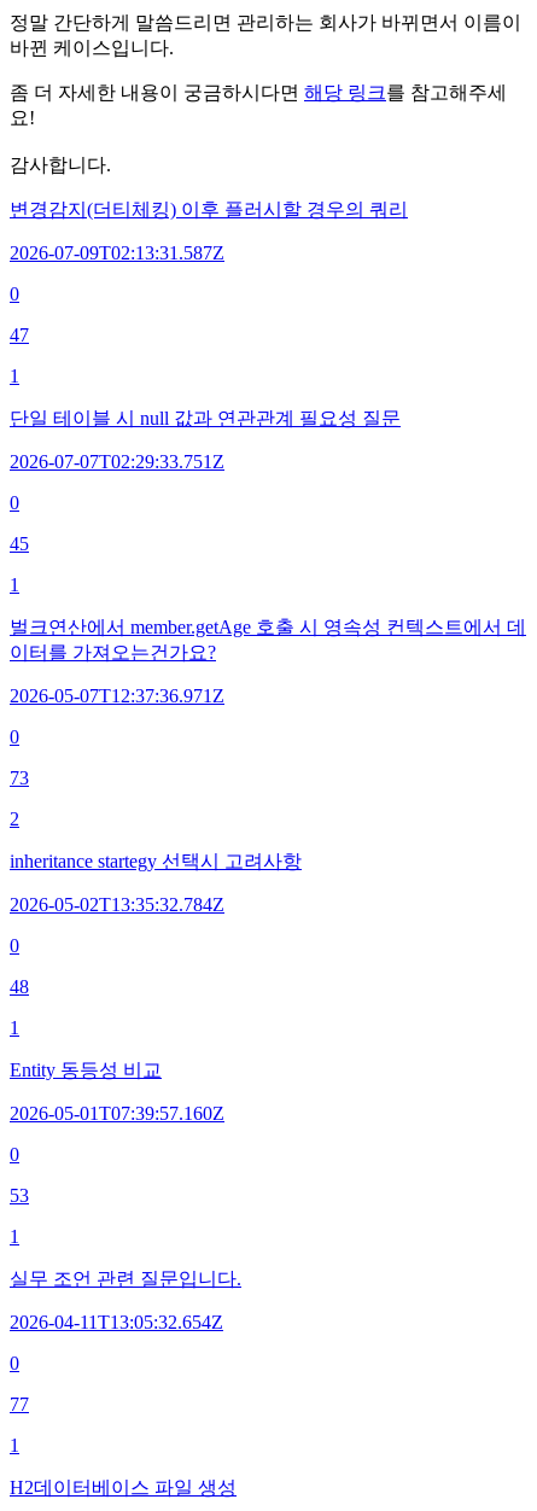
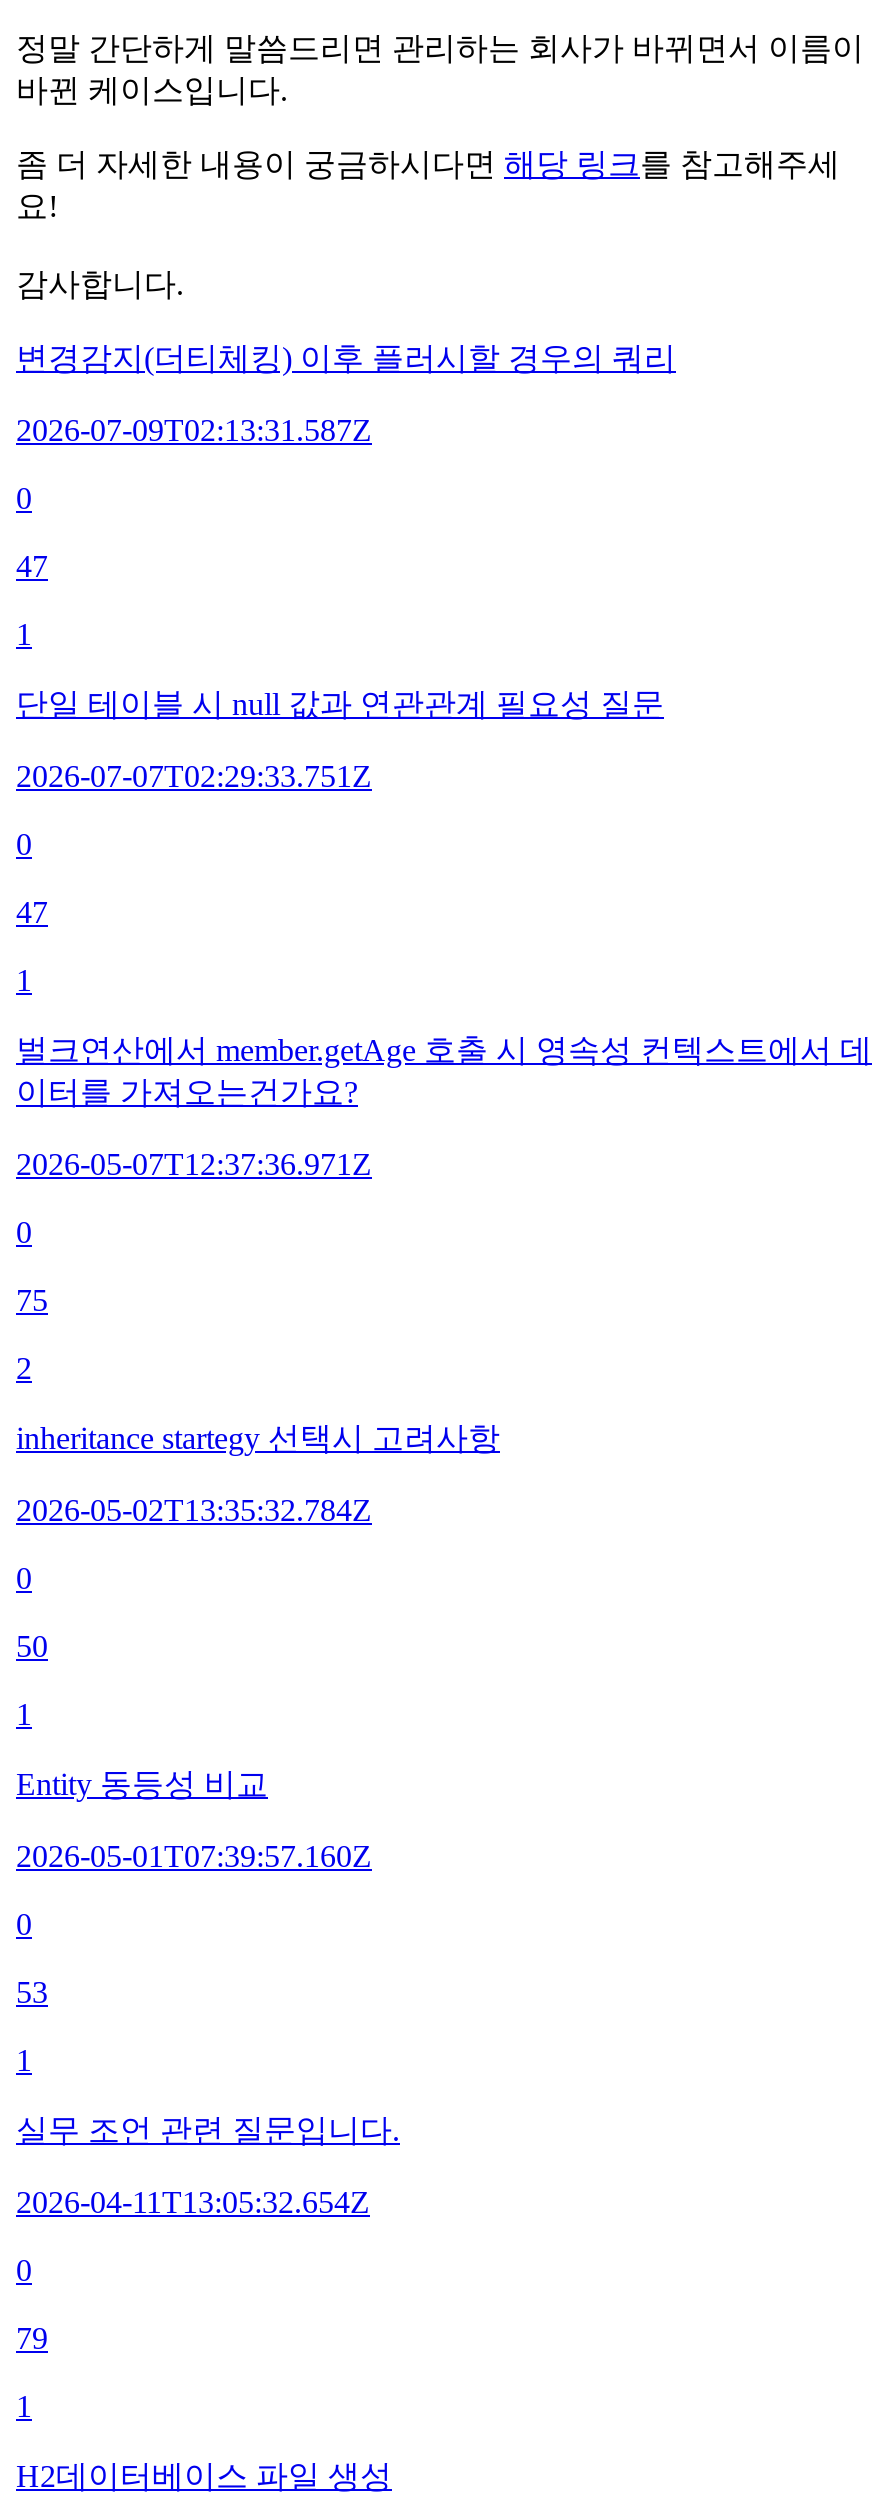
[10,533,29,554] 45 -> [16,895,48,929] 47
[10,767,29,788] 73 -> [16,1283,48,1317] 75
[10,976,29,997] 48 -> [16,1629,48,1663] 50
[10,1394,29,1414] 77 -> [16,2321,48,2355] 79

